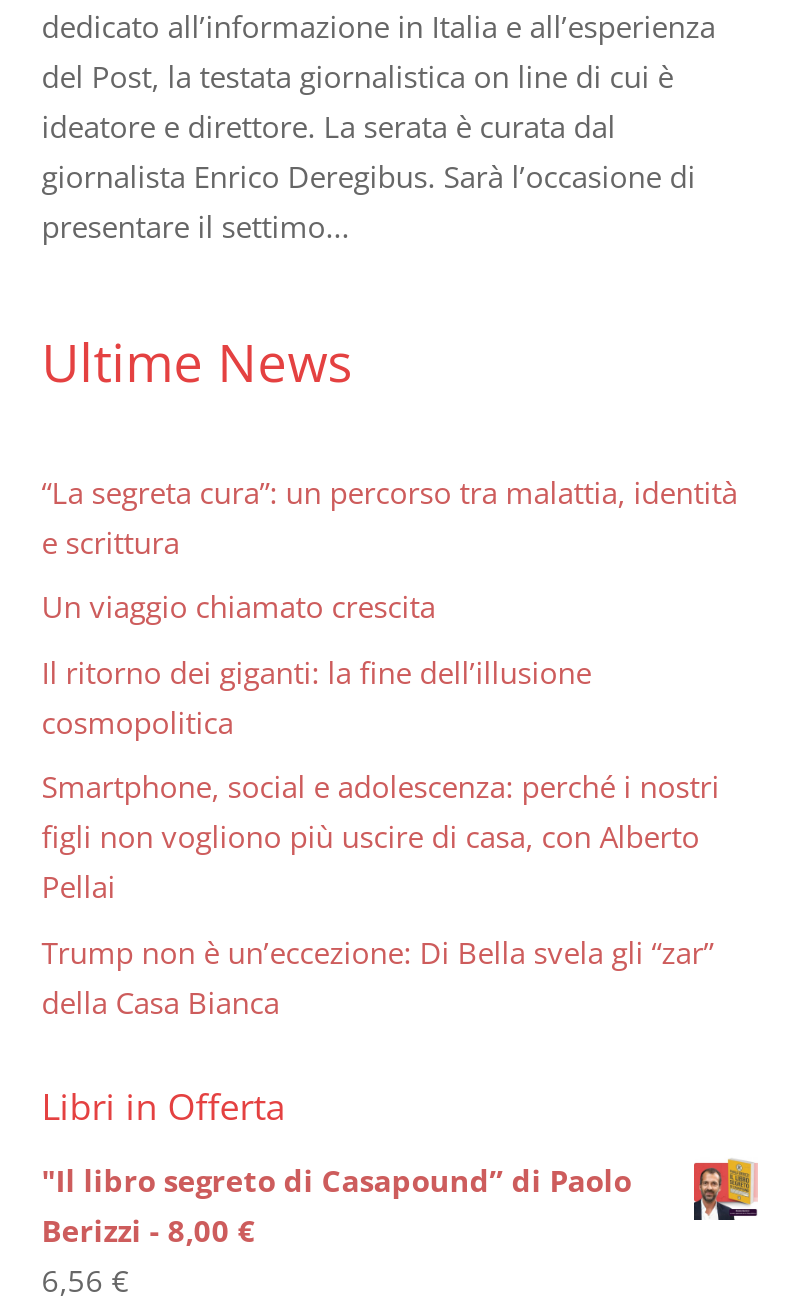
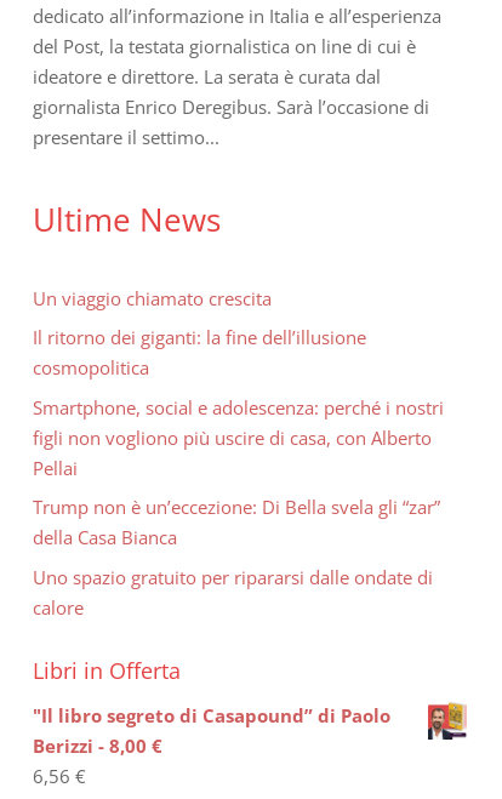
[42,472,738,562] “La segreta cura”: un percorso tra malattia, identità | e scrittura -> none
moved [42,587,720,1022] -> [32,286,444,550]: Un viaggio chiamato crescita | Il ritorno dei giganti: la fine dell’illusione | cosmopolitica | Smartphone, social e adolescenza: perché i nostri | figli non vogliono più uscire di casa, con Alberto | Pellai | Trump non è un’eccezione: Di Bella svela gli “zar” | della Casa Bianca
none -> [32,565,433,620] Uno spazio gratuito per ripararsi dalle ondate di | calore

